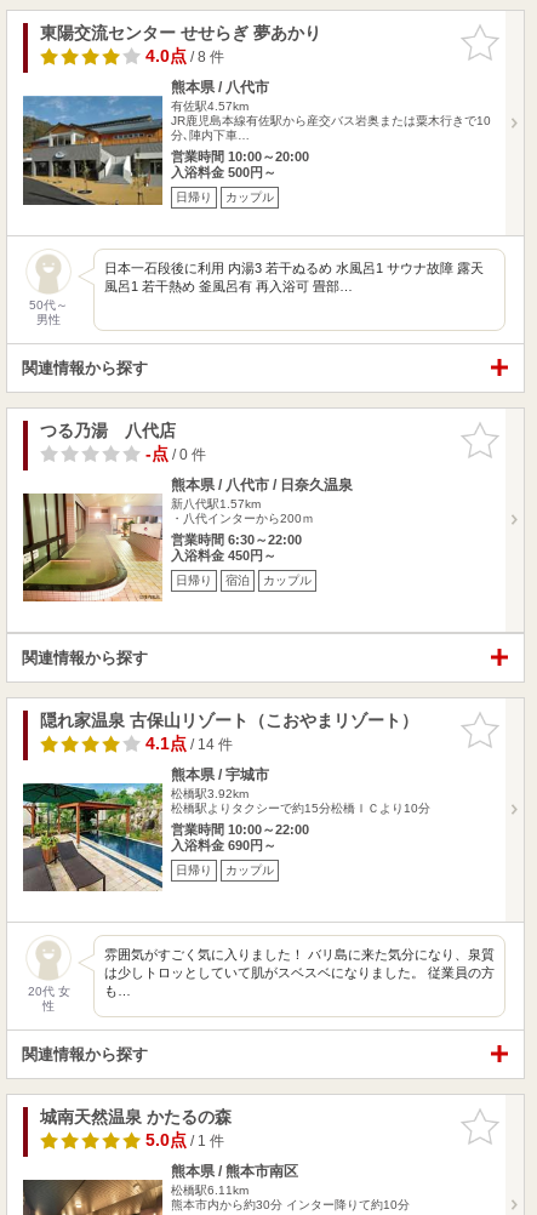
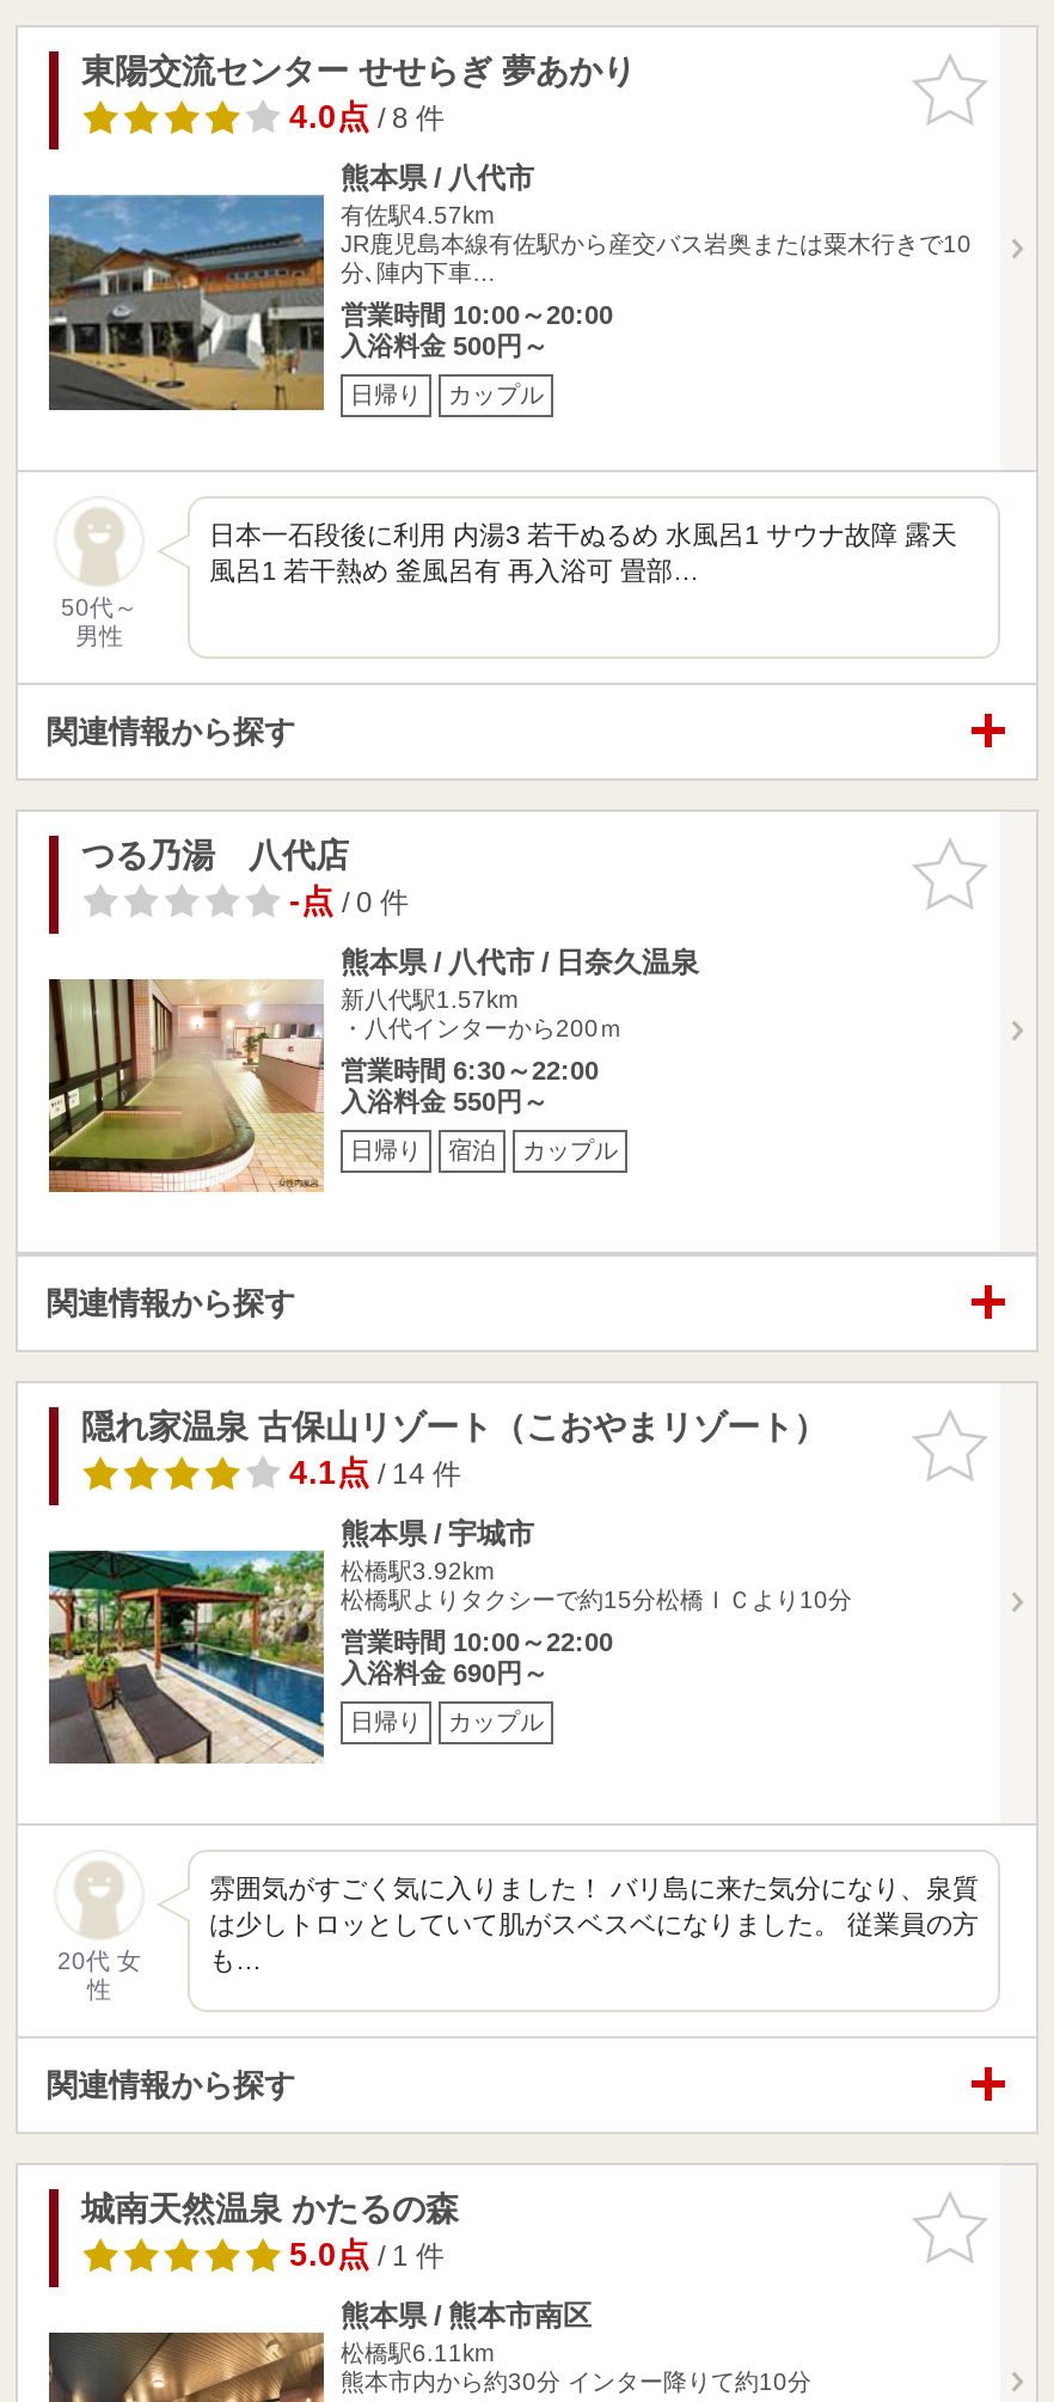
[171,548,276,562] 入浴料金 450円～ -> [341,1086,549,1115] 入浴料金 550円～

